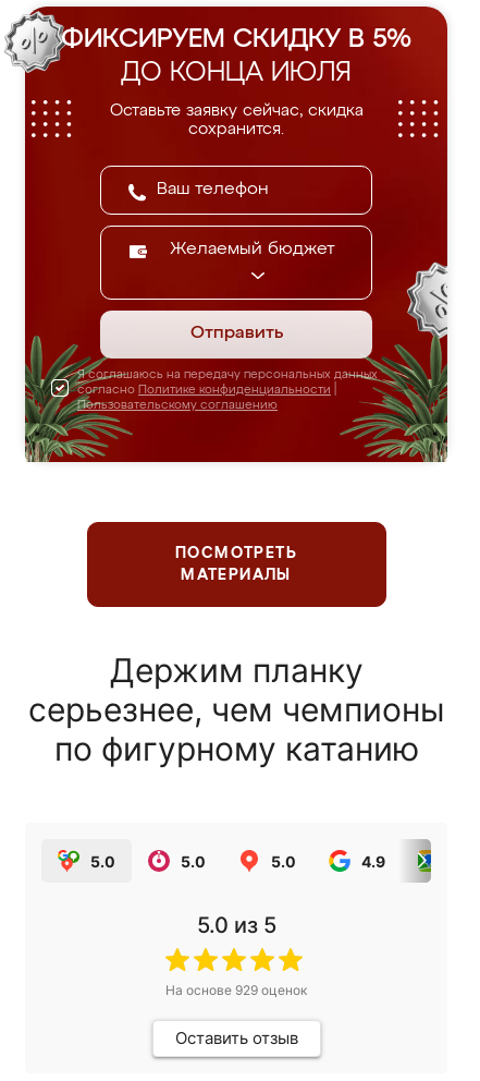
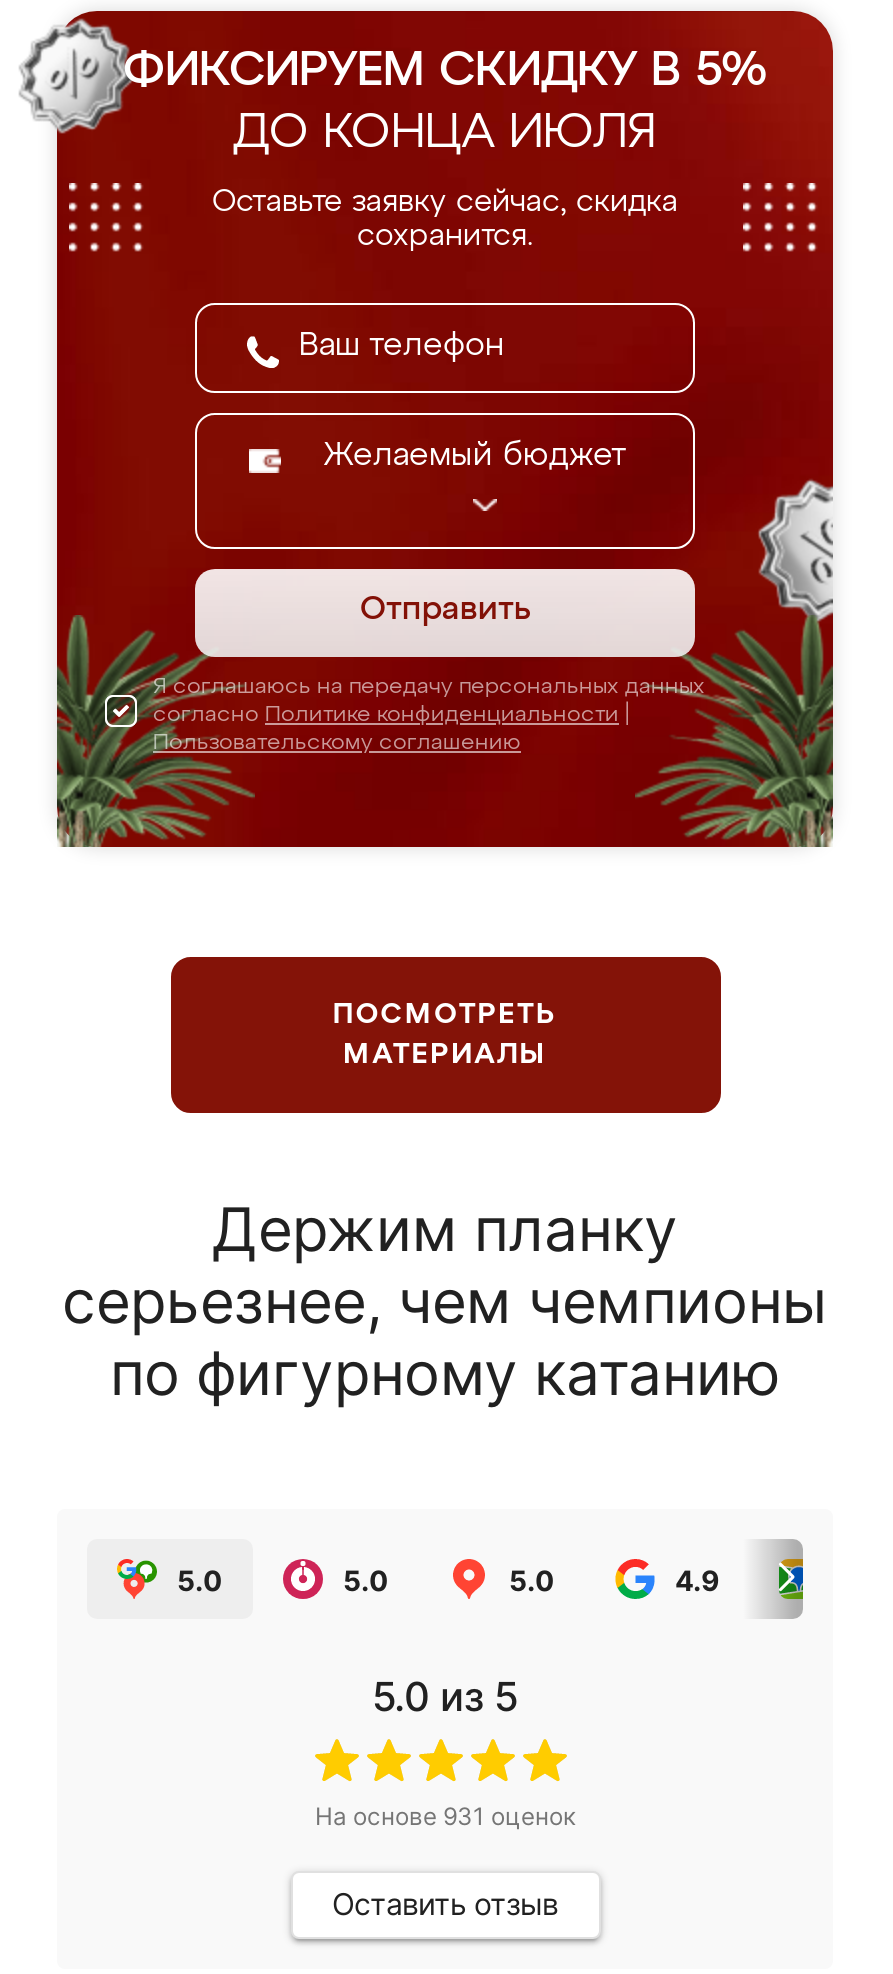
[165,982,307,998] На основе 929 оценок -> [315,1801,575,1831] На основе 931 оценок

